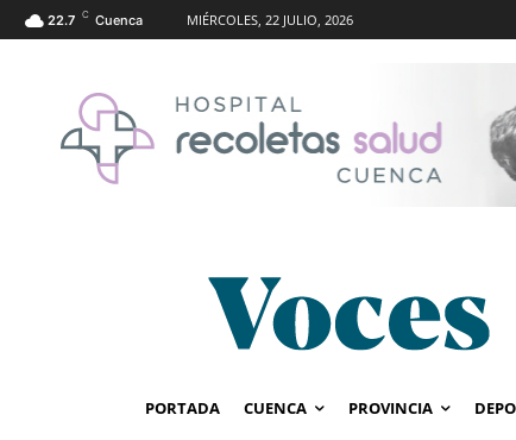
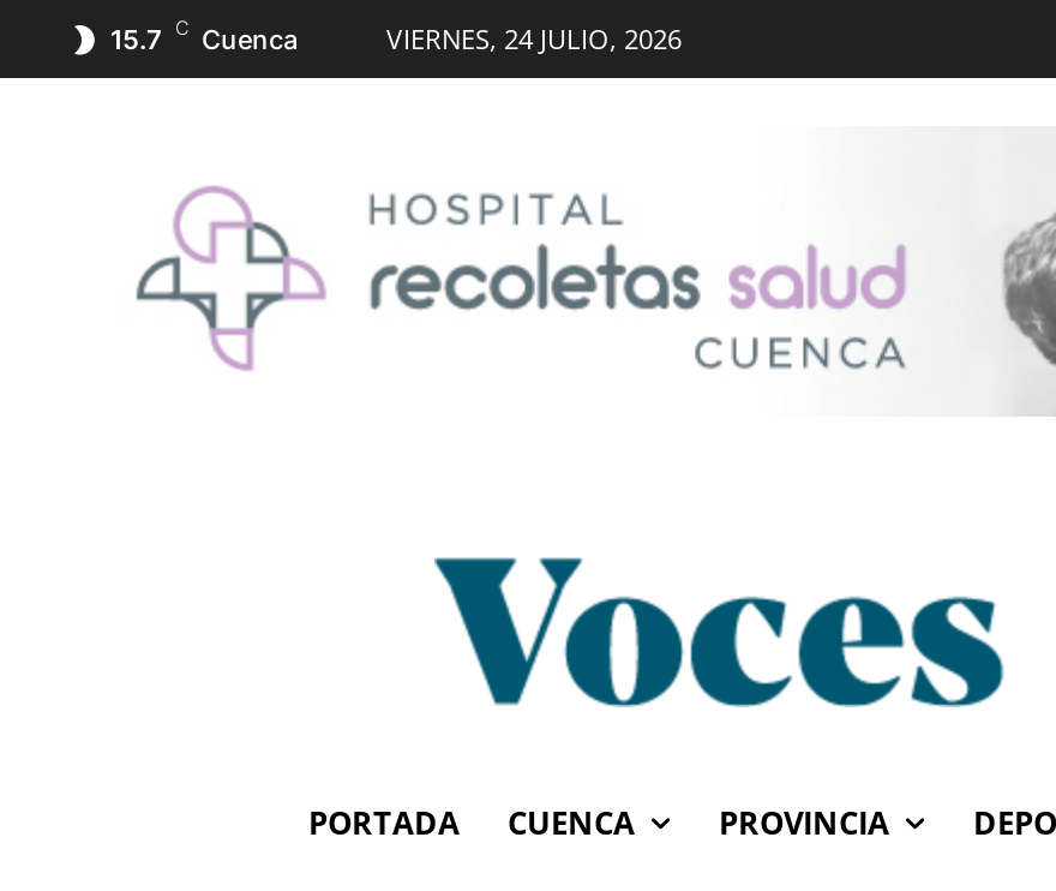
[48,8,143,29] 22.7 C Cuenca -> [110,16,298,56] 15.7 C Cuenca
[187,10,353,28] MIÉRCOLES, 22 JULIO, 2026 -> [386,19,682,55] VIERNES, 24 JULIO, 2026

